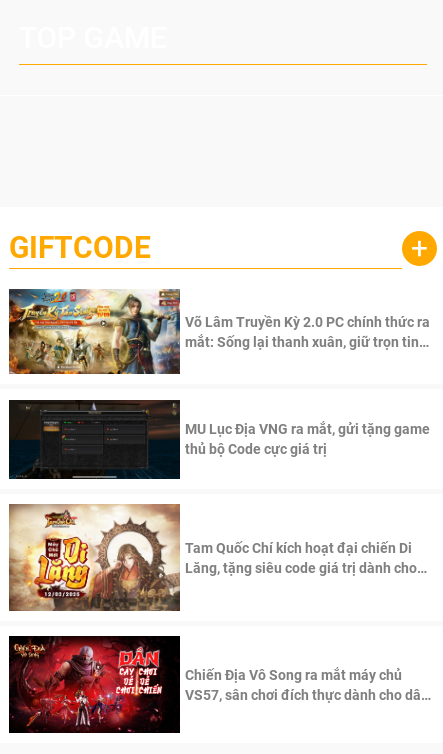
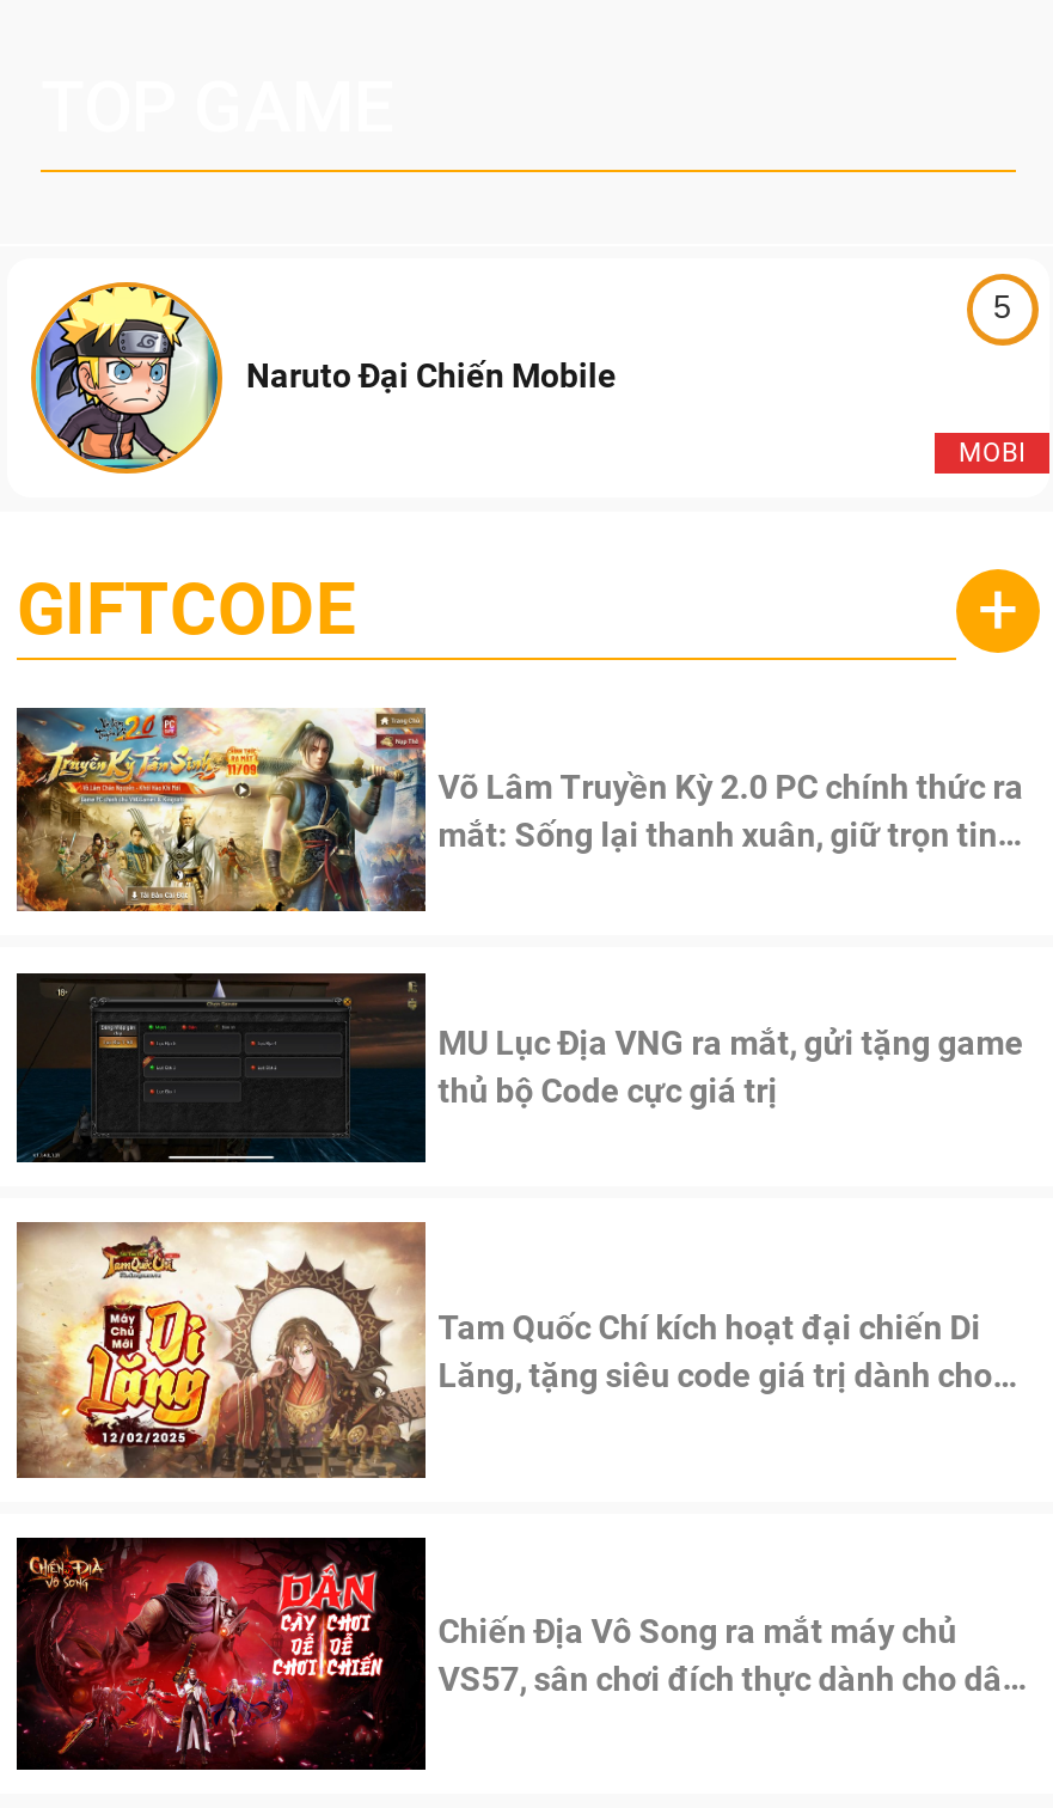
none -> [29,280,617,476] [image] | Naruto Đại Chiến Mobile
none -> [959,438,1026,469] MOBI
none -> [993,289,1011,325] 5

